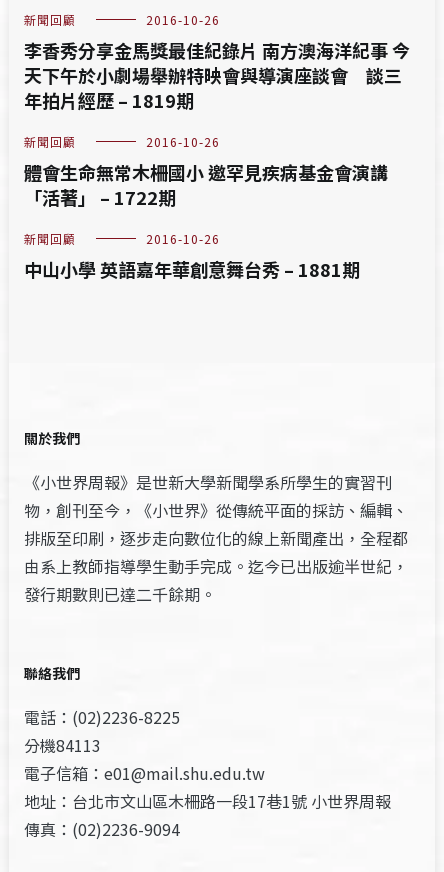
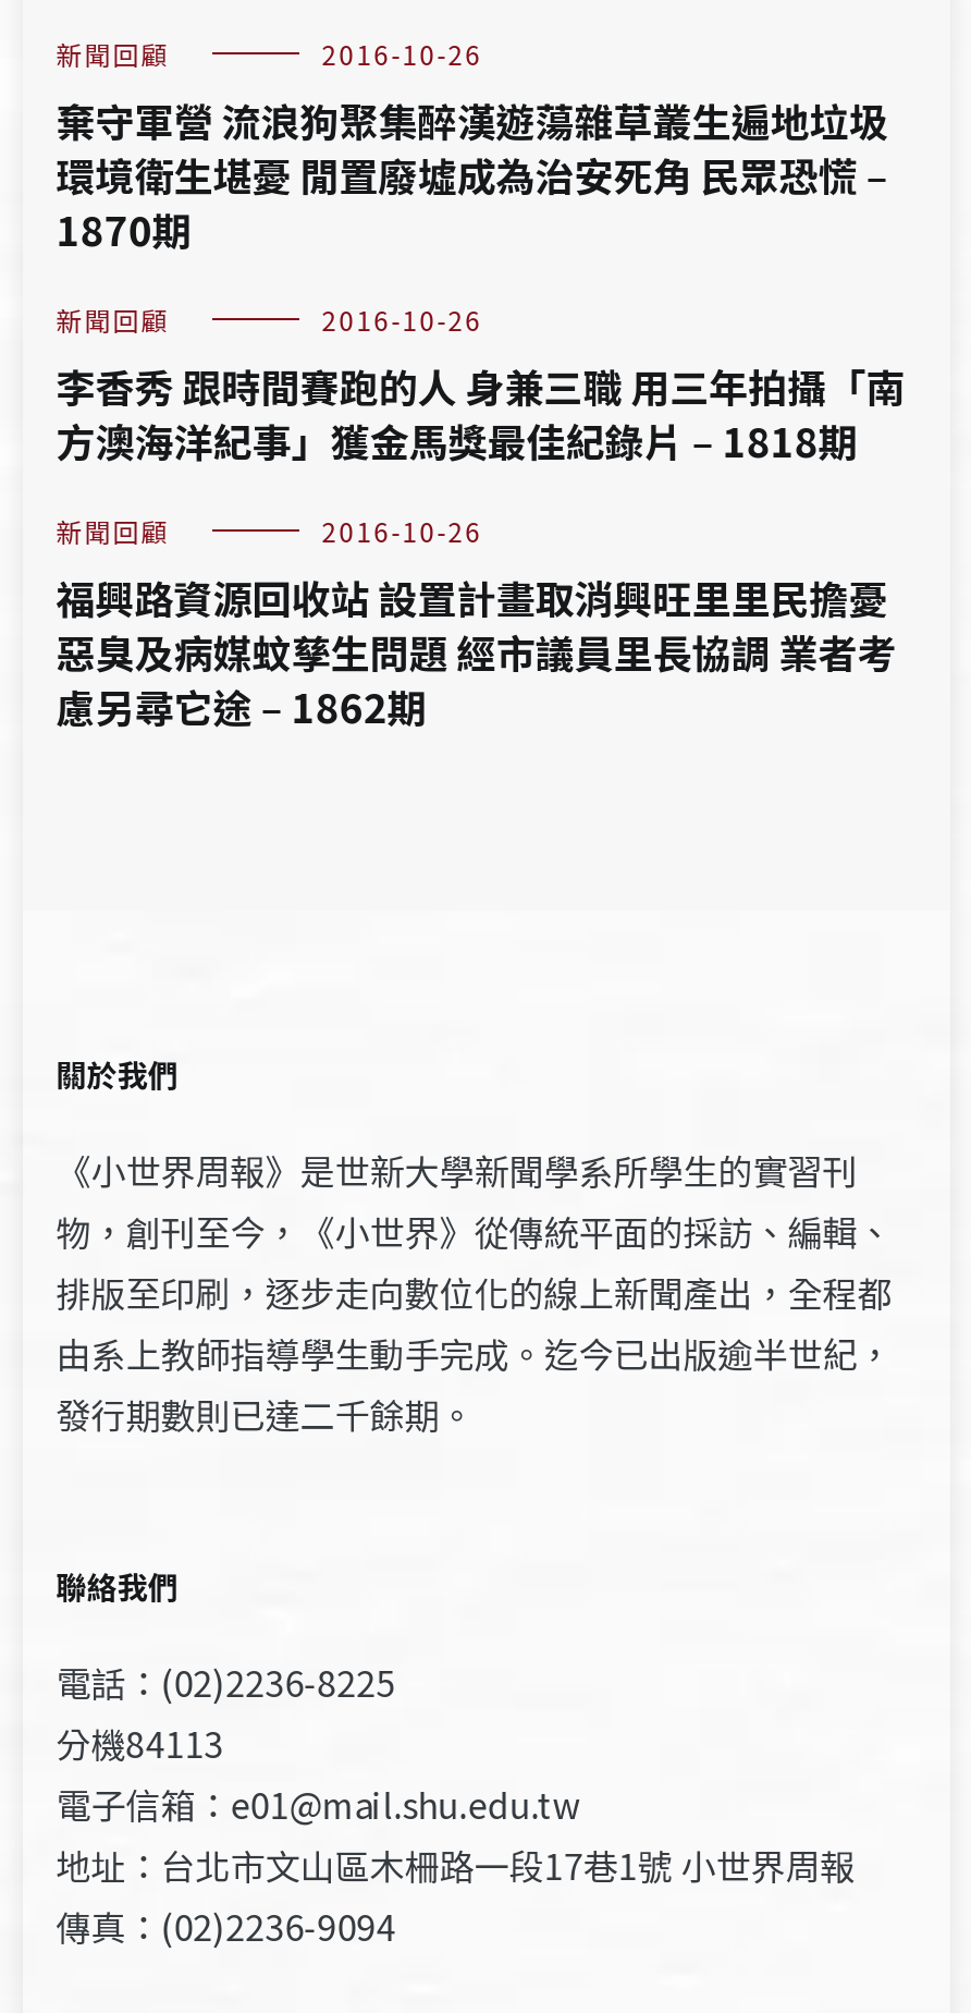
[24,37,410,113] 李香秀分享金馬獎最佳紀錄片 南方澳海洋紀事 今 | 天下午於小劇場舉辦特映會與導演座談會 談三 | 年拍片經歷 – 1819期 -> [56,91,888,257] 棄守軍營 流浪狗聚集醉漢遊蕩雜草叢生遍地垃圾 | 環境衛生堪憂 閒置廢墟成為治安死角 民眾恐慌 – | 1870期
[24,159,388,210] 體會生命無常木柵國小 邀罕見疾病基金會演講 | 「活著」 – 1722期 -> [56,357,905,468] 李香秀 跟時間賽跑的人 身兼三職 用三年拍攝「南 | 方澳海洋紀事」獲金馬獎最佳紀錄片 – 1818期
[24,256,360,282] 中山小學 英語嘉年華創意舞台秀 – 1881期 -> [56,569,896,734] 福興路資源回收站 設置計畫取消興旺里里民擔憂 | 惡臭及病媒蚊孳生問題 經市議員里長協調 業者考 | 慮另尋它途 – 1862期

